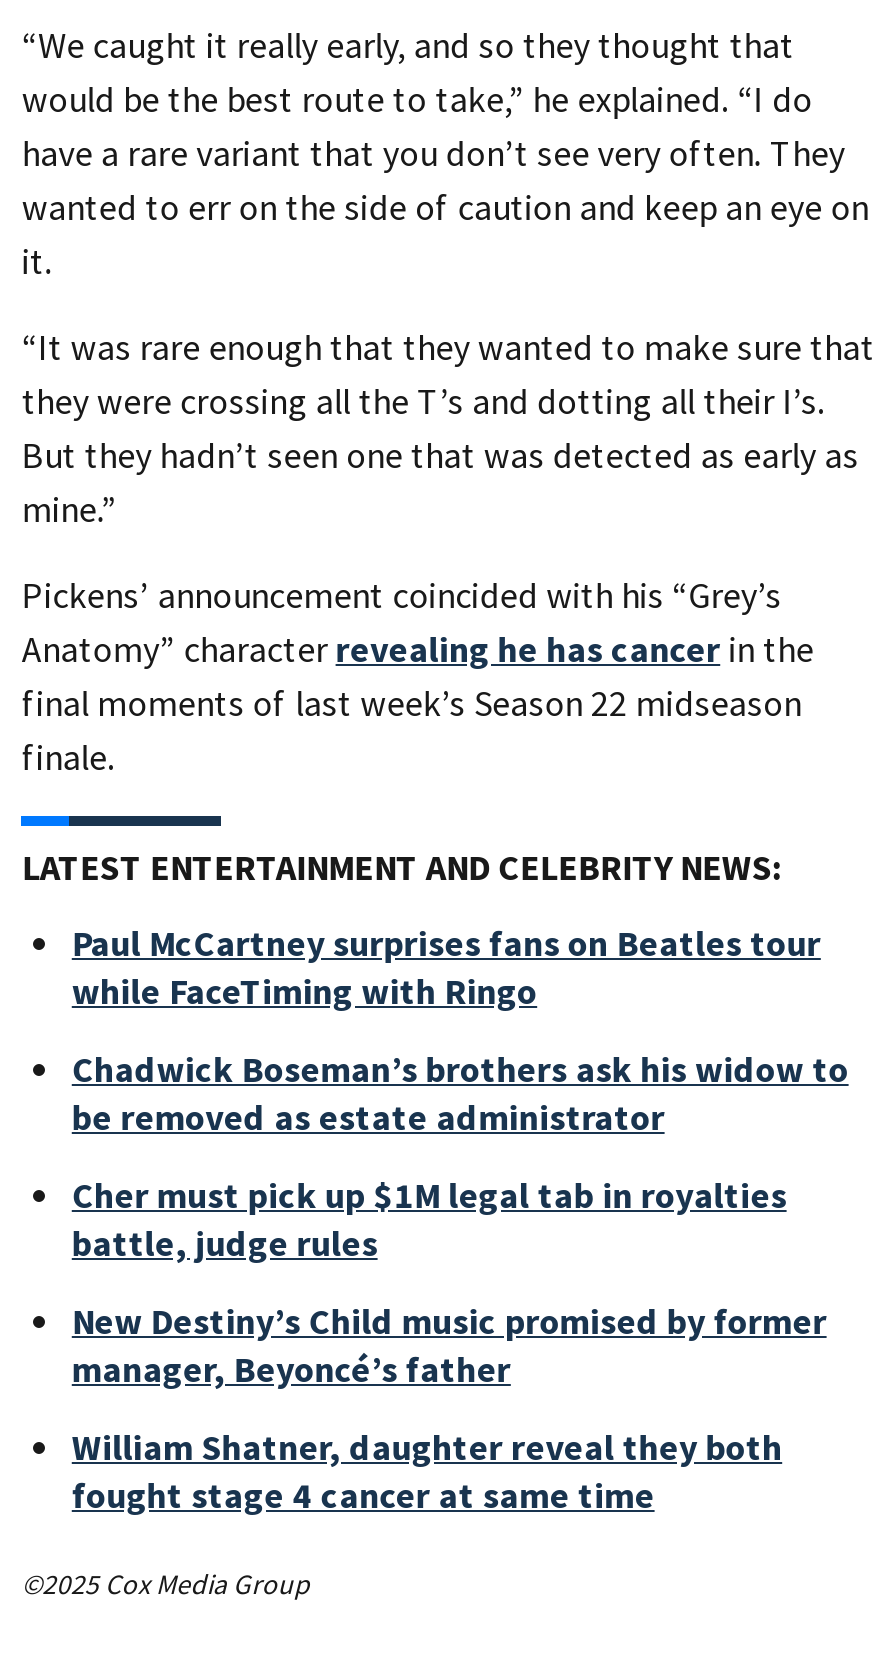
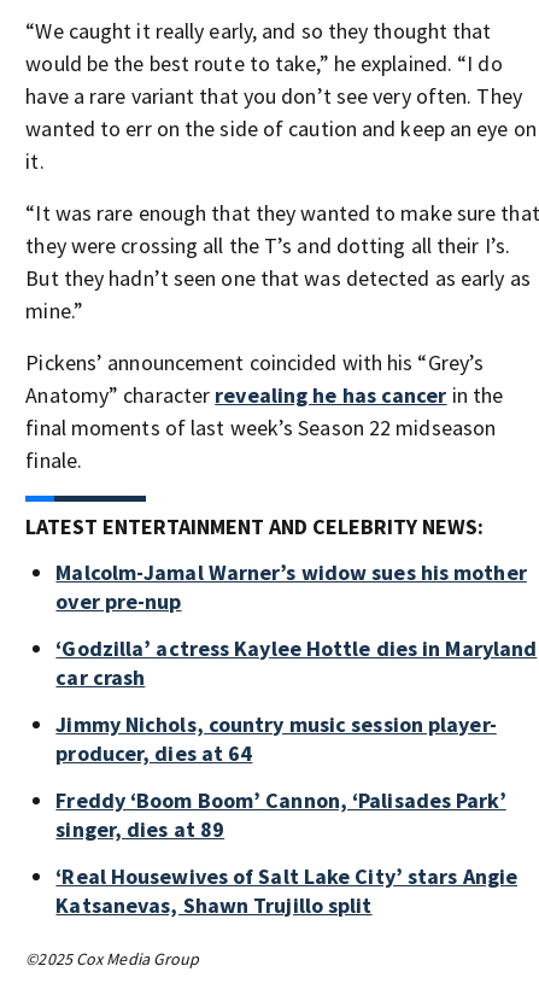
[72,920,821,1014] Paul McCartney surprises fans on Beatles tour | while FaceTiming with Ringo -> [56,558,527,615] Malcolm-Jamal Warner’s widow sues his mother | over pre-nup
[72,1046,849,1140] Chadwick Boseman’s brothers ask his widow to | be removed as estate administrator -> [56,634,537,691] ‘Godzilla’ actress Kaylee Hottle dies in Maryland | car crash
[72,1172,787,1266] Cher must pick up $1M legal tab in royalties | battle, judge rules -> [56,710,497,767] Jimmy Nichols, country music session player- | producer, dies at 64
[72,1298,827,1392] New Destiny’s Child music promised by former | manager, Beyoncé’s father -> [56,786,506,843] Freddy ‘Boom Boom’ Cannon, ‘Palisades Park’ | singer, dies at 89
[72,1424,782,1518] William Shatner, daughter reveal they both | fought stage 4 cancer at same time -> [56,862,517,919] ‘Real Housewives of Salt Lake City’ stars Angie | Katsanevas, Shawn Trujillo split

